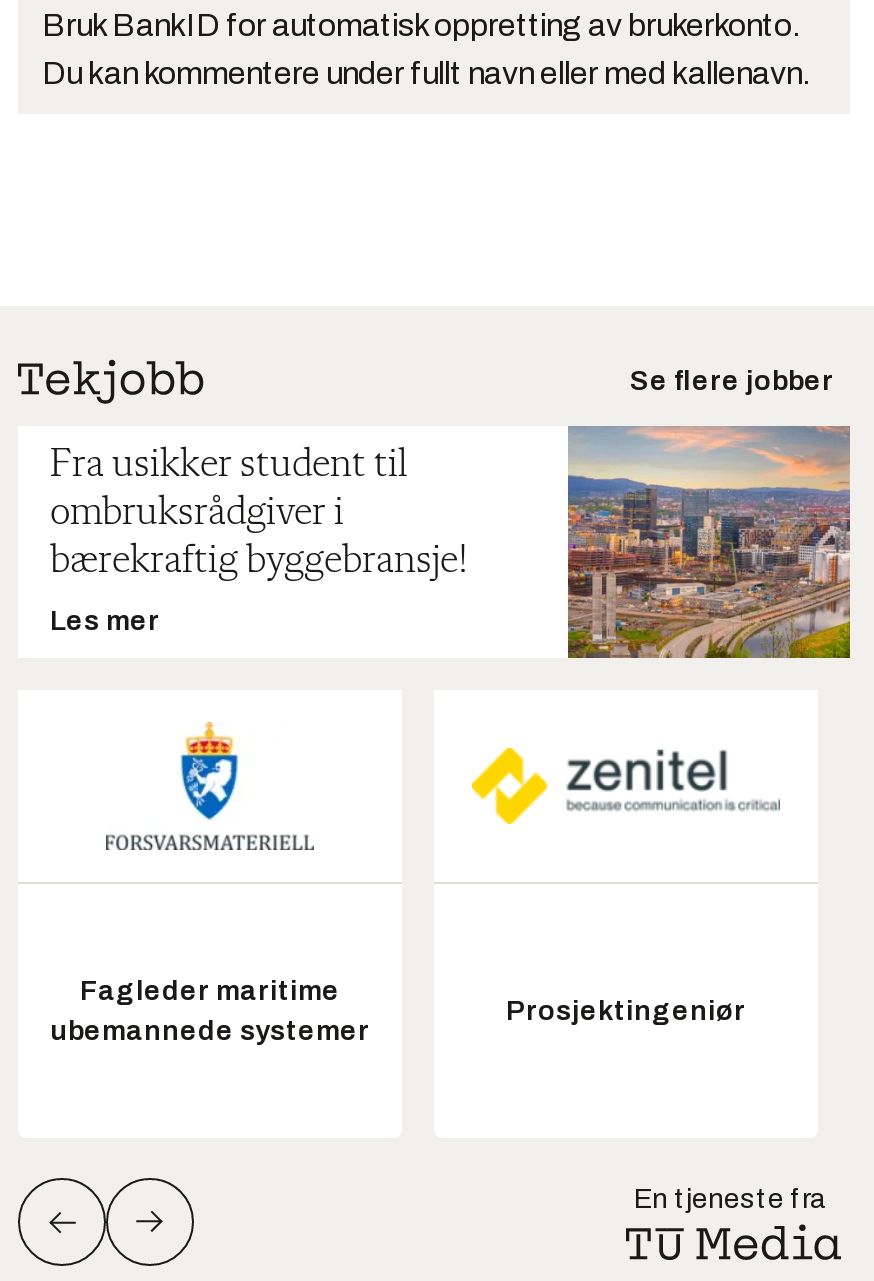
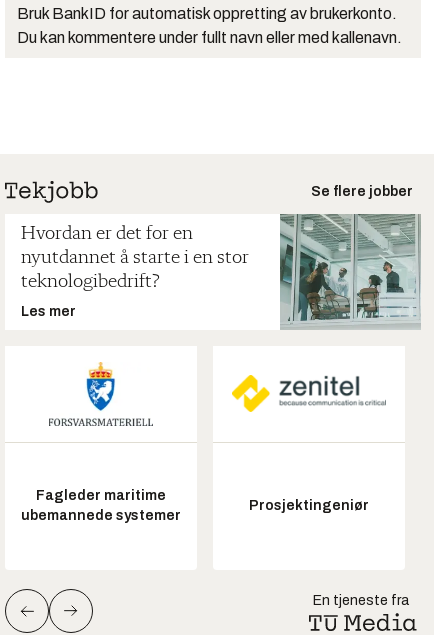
[566,425,852,659] [image] -> [279,213,421,330] [image]
[50,446,468,582] Fra usikker student til | ombruksrådgiver i | bærekraftig byggebransje! -> [21,224,249,292] Hvordan er det for en | nyutdannet å starte i en stor | teknologibedrift?

